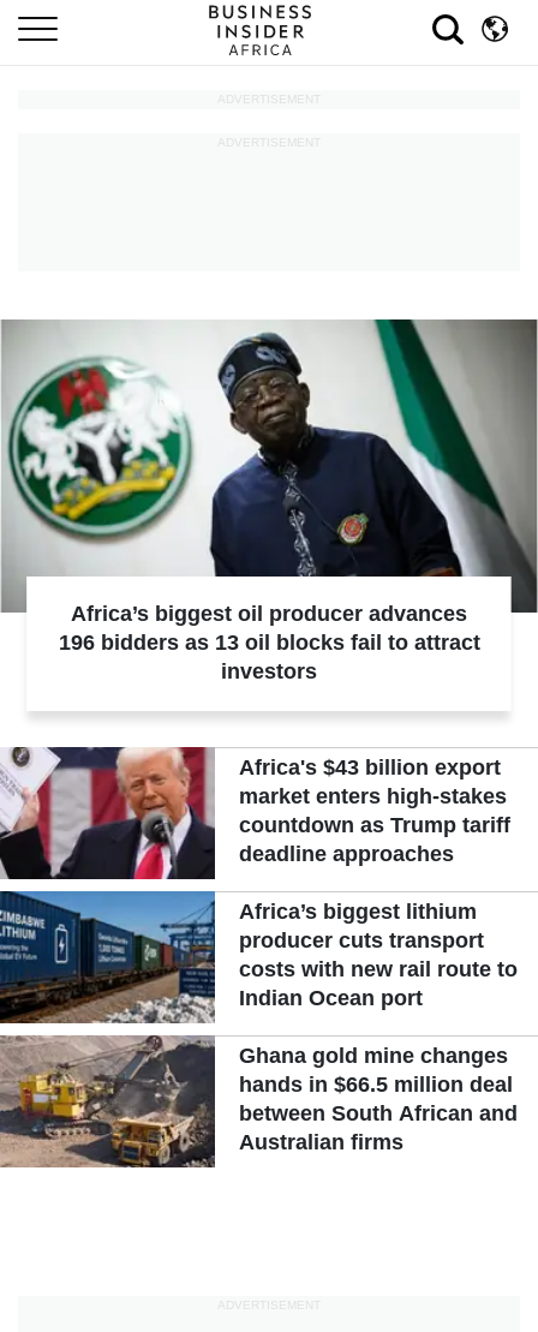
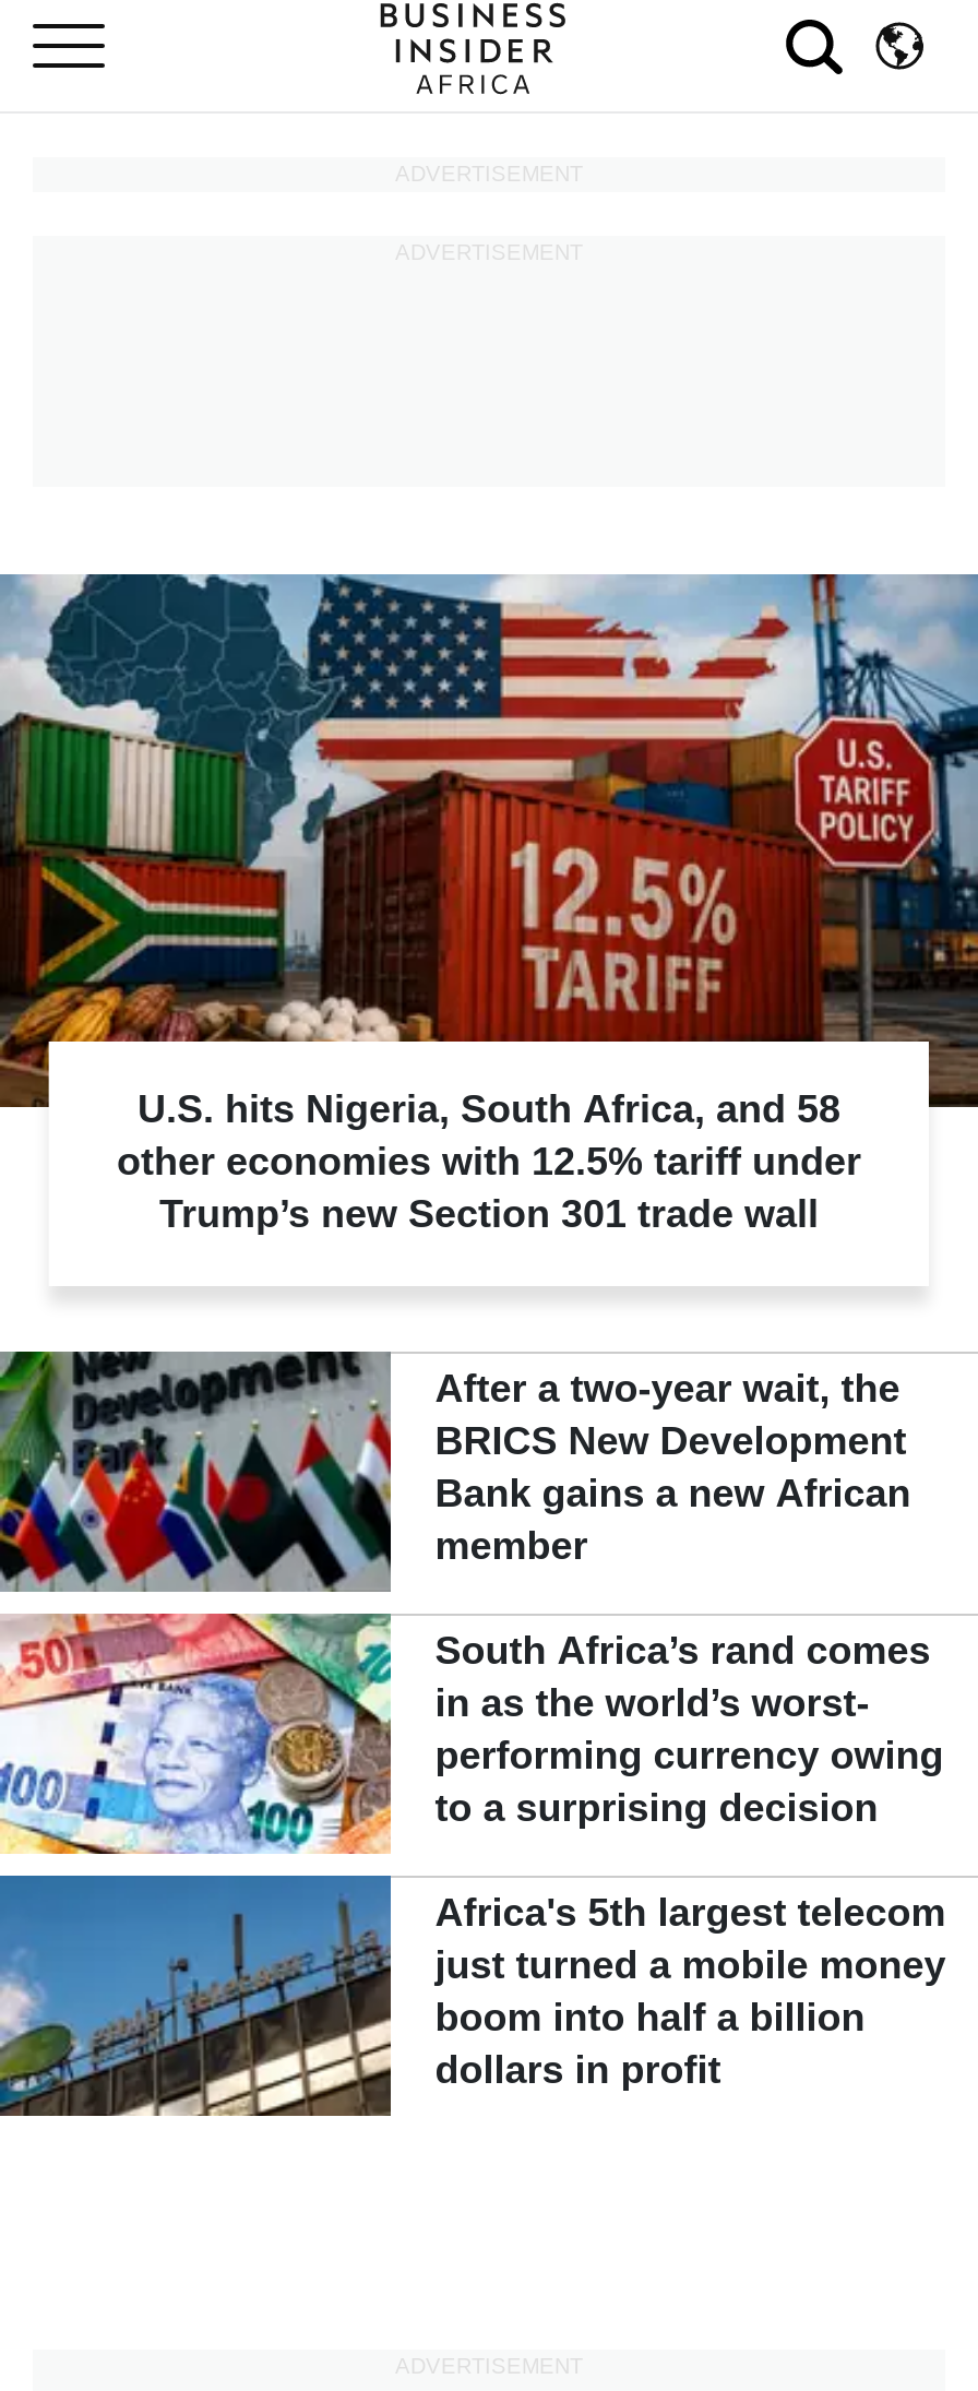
[4,318,534,683] [image] | Africa’s biggest oil producer advances | 196 bidders as 13 oil blocks fail to attract | investors -> [7,572,971,1235] [image] | U.S. hits Nigeria, South Africa, and 58 | other economies with 12.5% tariff under | Trump’s new Section 301 trade wall
[4,746,511,880] [image] | Africa's $43 billion export | market enters high-stakes | countdown as Trump tariff | deadline approaches -> [7,1349,911,1594] [image] | After a two-year wait, the | BRICS New Development | Bank gains a new African | member
[4,890,518,1025] [image] | Africa’s biggest lithium | producer cuts transport | costs with new rail route to | Indian Ocean port -> [7,1611,944,1856] [image] | South Africa’s rand comes | in as the world’s worst- | performing currency owing | to a surprising decision
[4,1034,518,1167] [image] | Ghana gold mine changes | hands in $66.5 million deal | between South African and | Australian firms -> [7,1873,946,2116] [image] | Africa's 5th largest telecom | just turned a mobile money | boom into half a billion | dollars in profit

